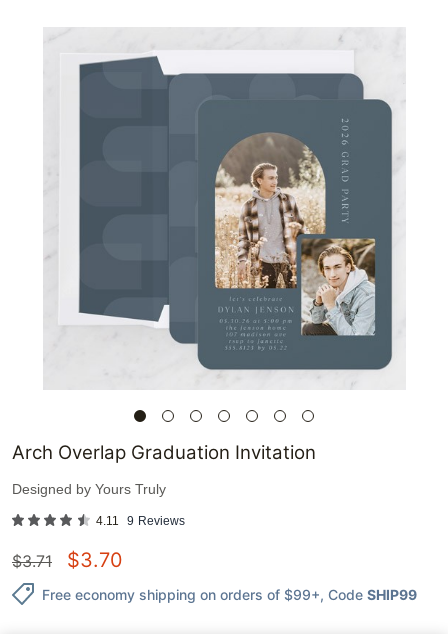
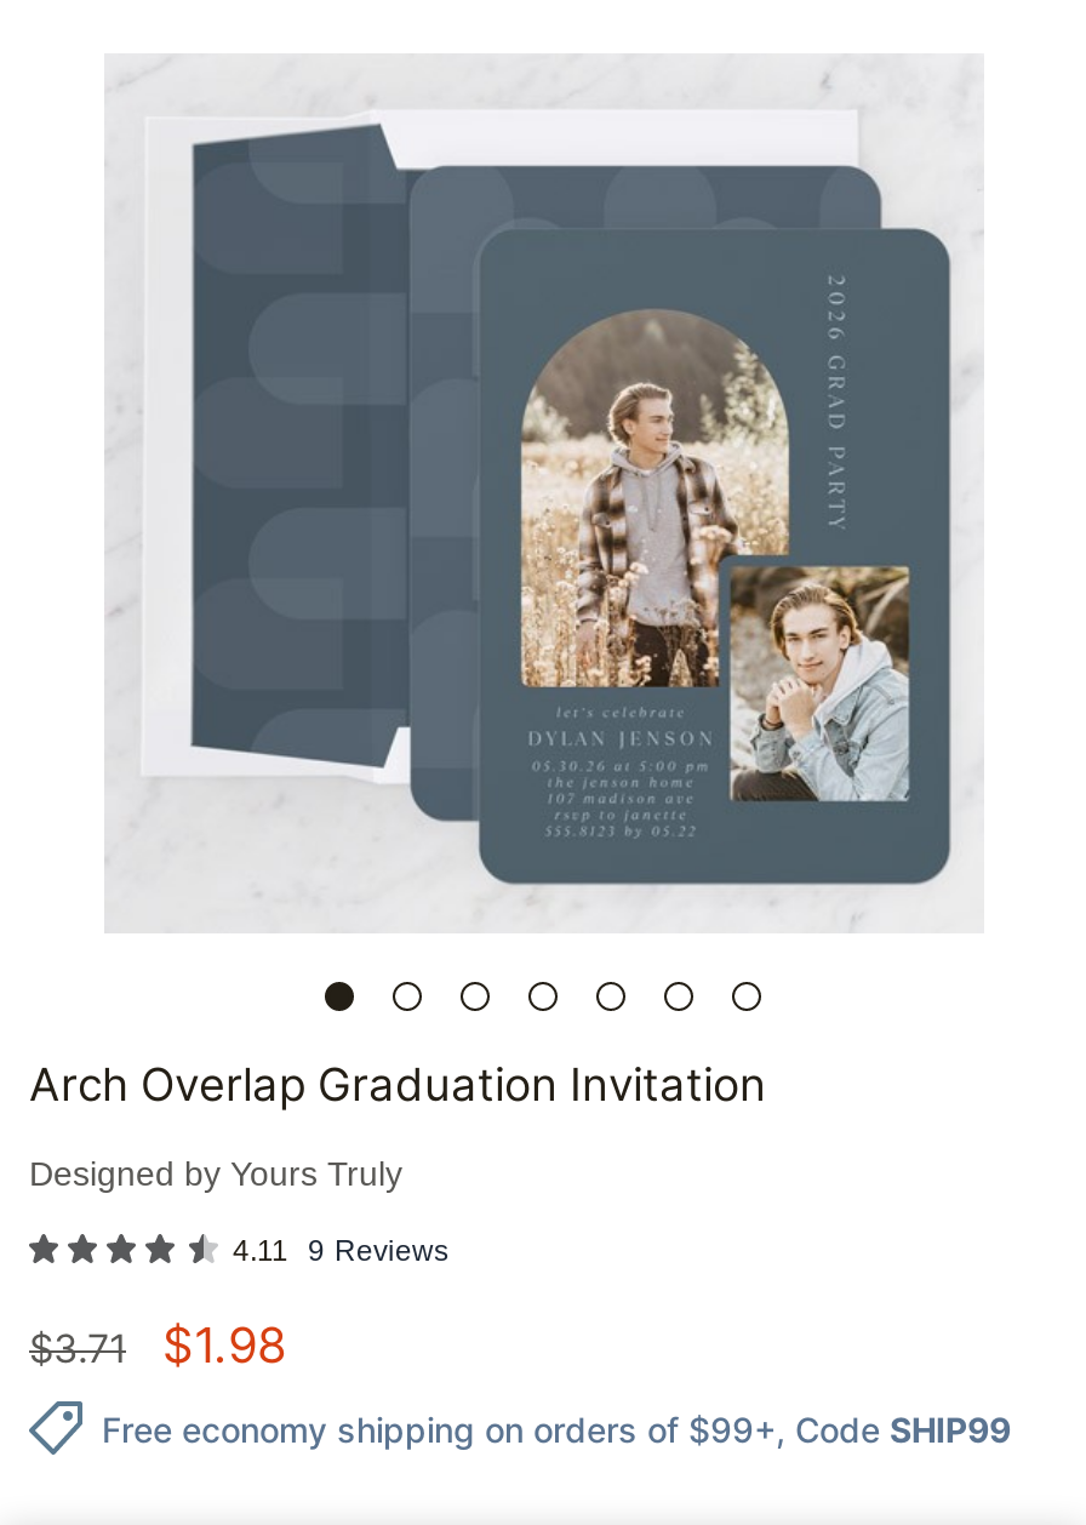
[12,548,123,572] $3.71 $3.70 -> [29,1317,286,1376] $3.71 $1.98

